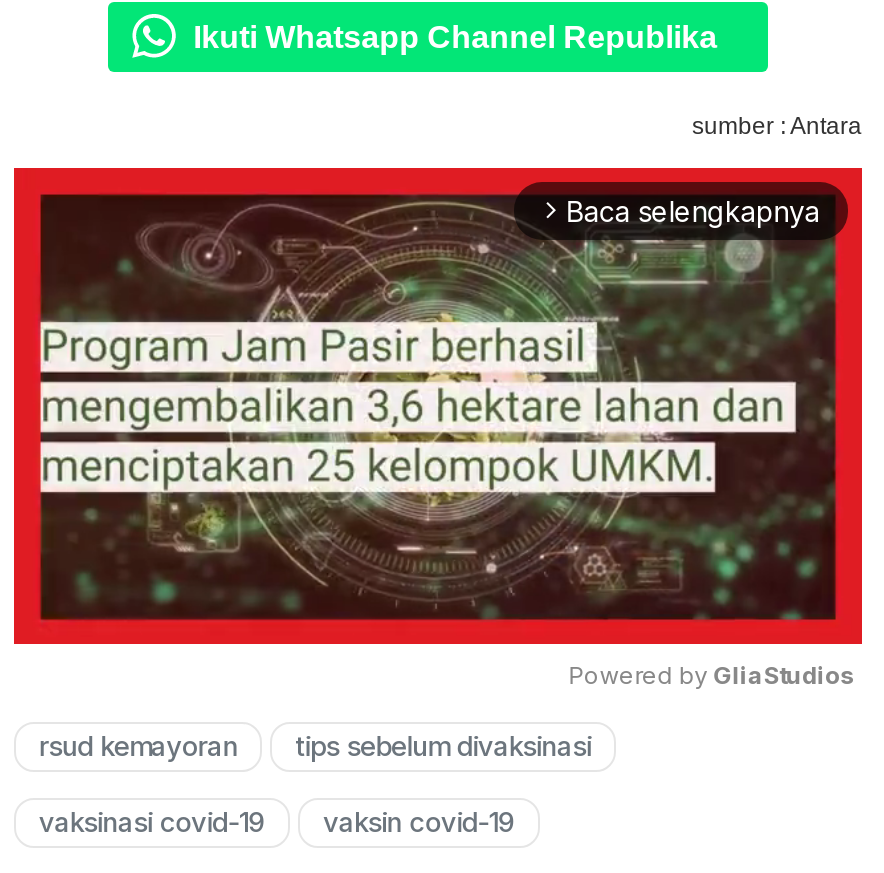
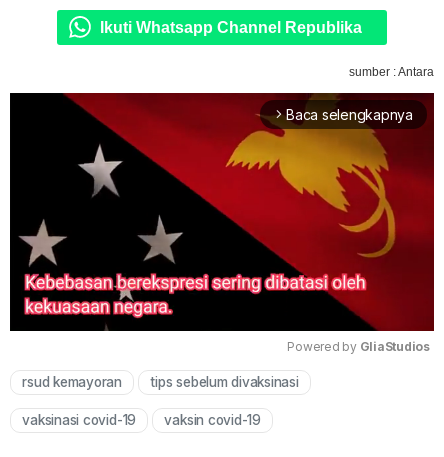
[12,166,864,646] [image] -> [9,92,435,332] [image]

